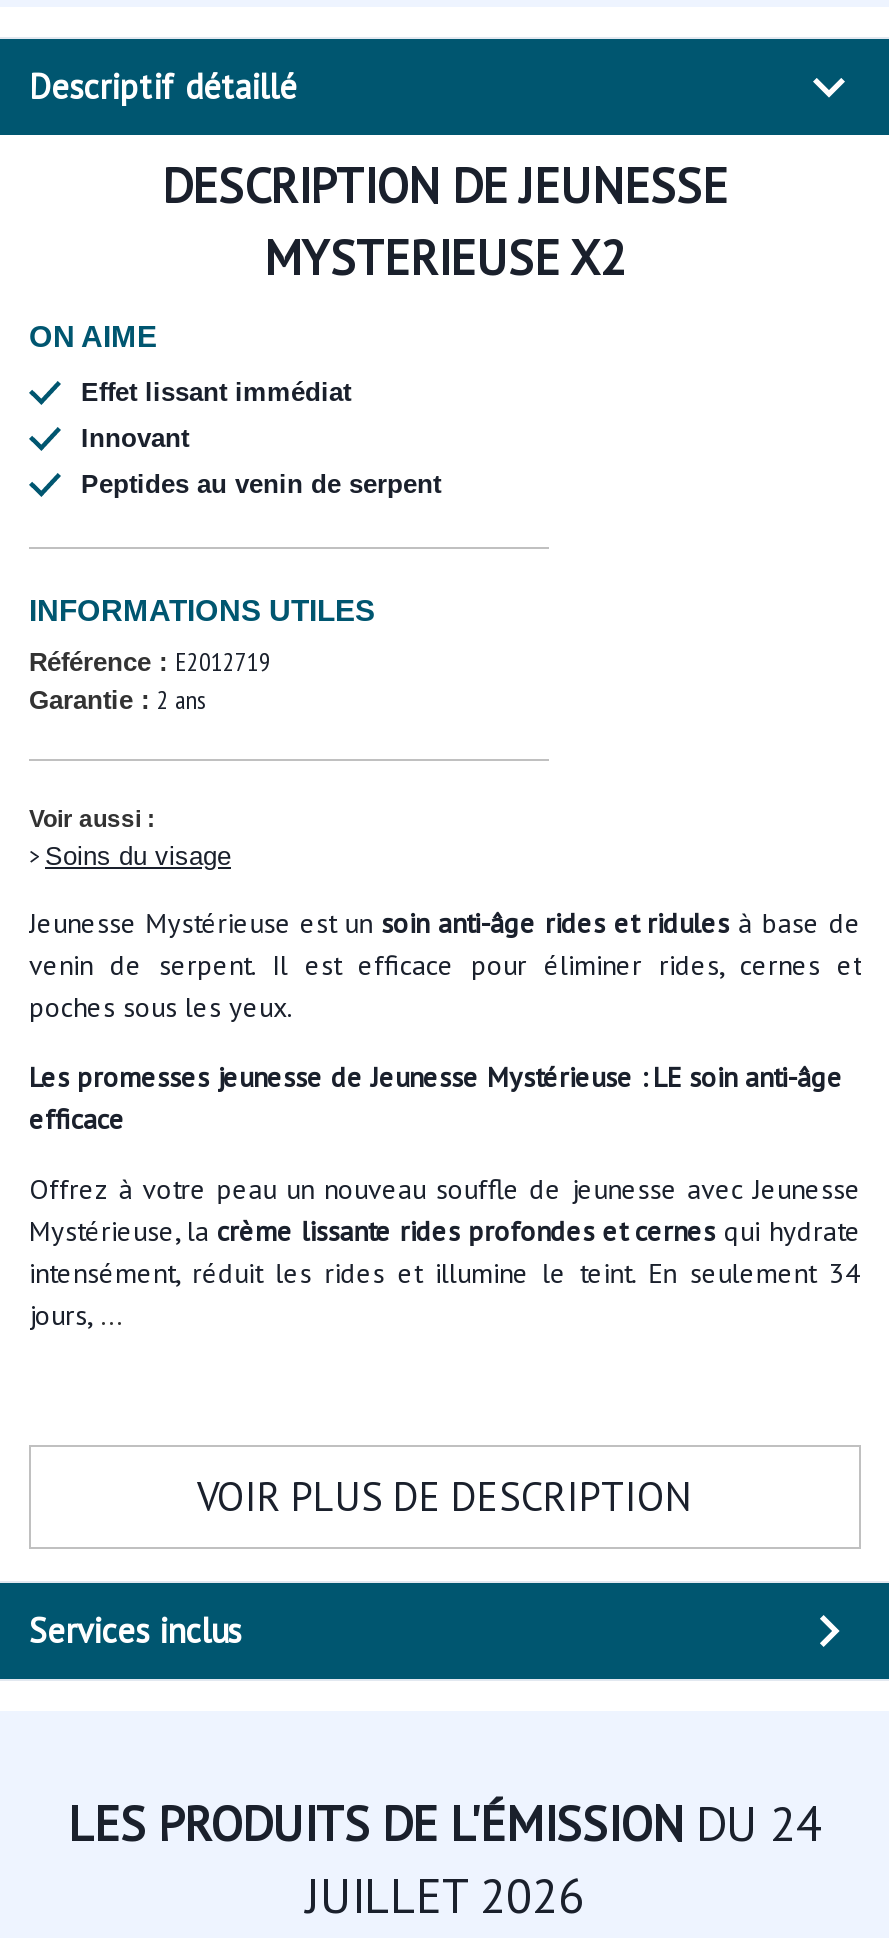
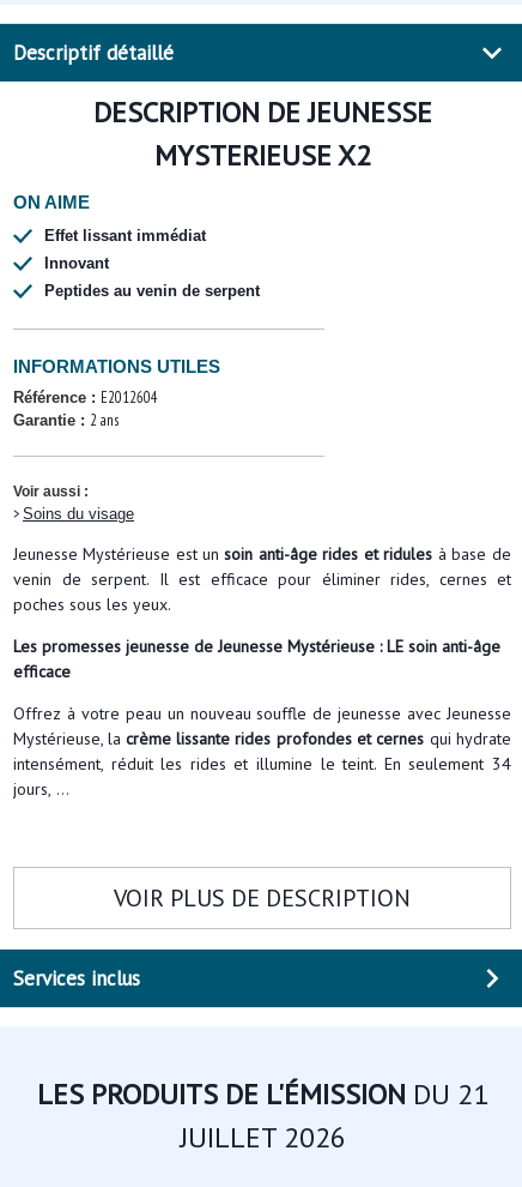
[29,645,271,679] Référence : E2012719 -> [13,387,158,408] Référence : E2012604
[68,1793,822,1855] LES PRODUITS DE L'ÉMISSION DU 24 -> [37,1075,488,1113] LES PRODUITS DE L'ÉMISSION DU 21

